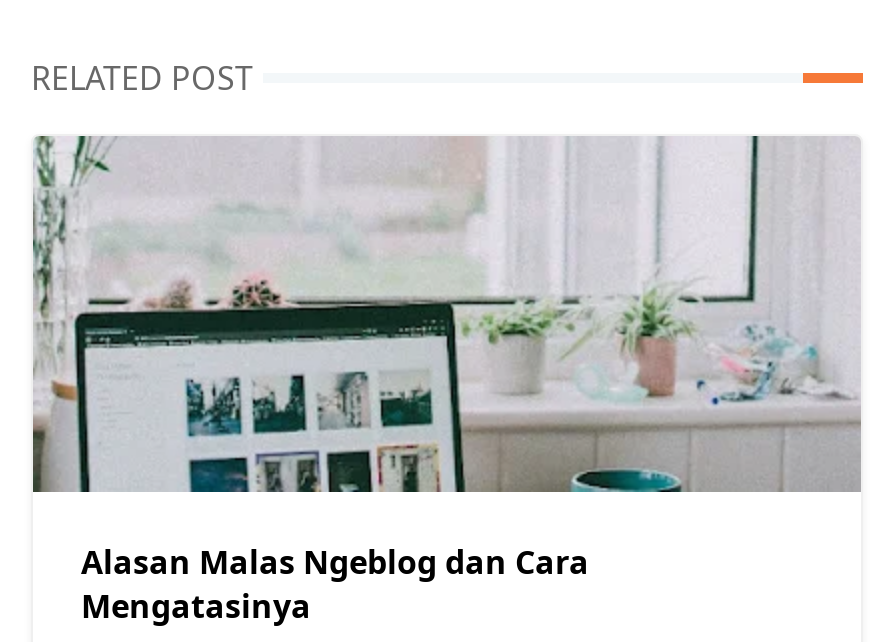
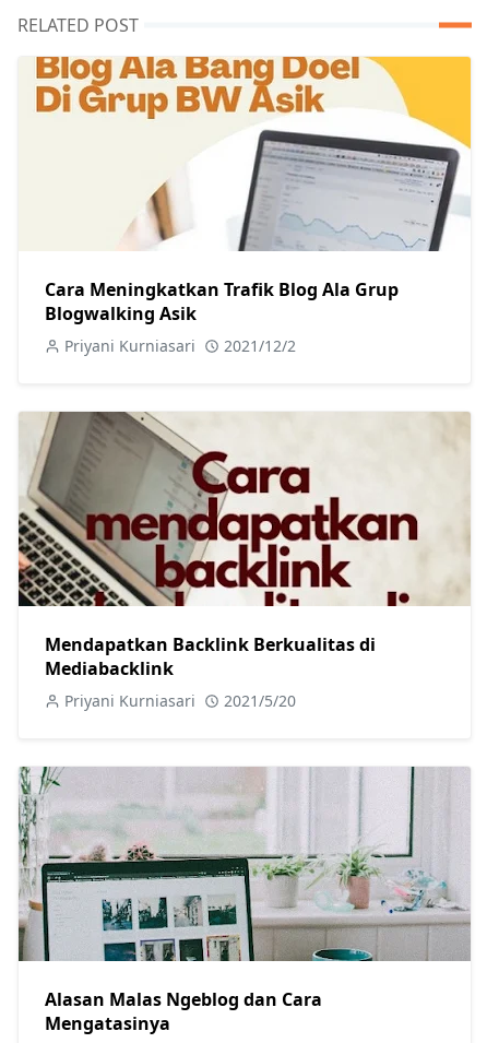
none -> [17,411,471,711] [image] | Mendapatkan Backlink Berkualitas di | Mediabacklink | Priyani Kurniasari | 2021/5/20
none -> [34,56,472,356] [image] | Cara Meningkatkan Trafik Blog Ala Grup | Blogwalking Asik | Priyani Kurniasari | 2021/12/2

